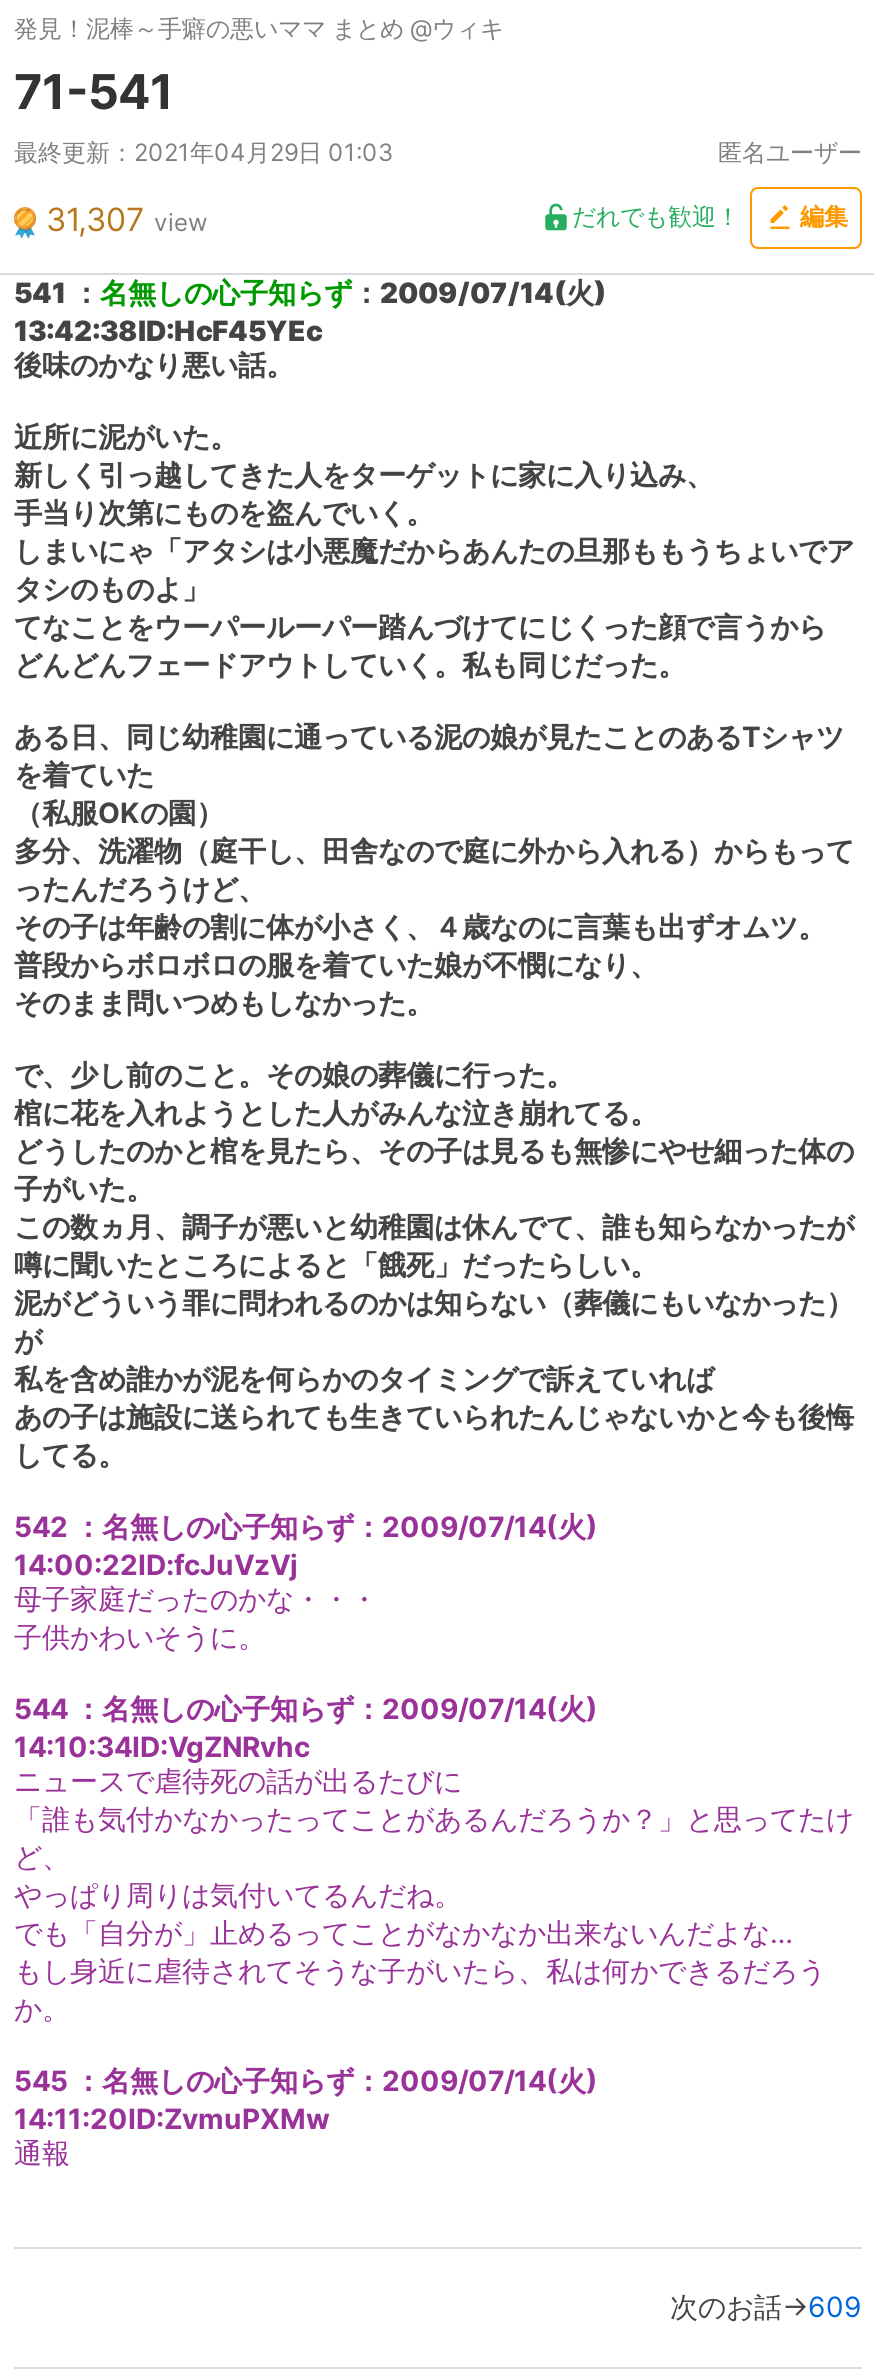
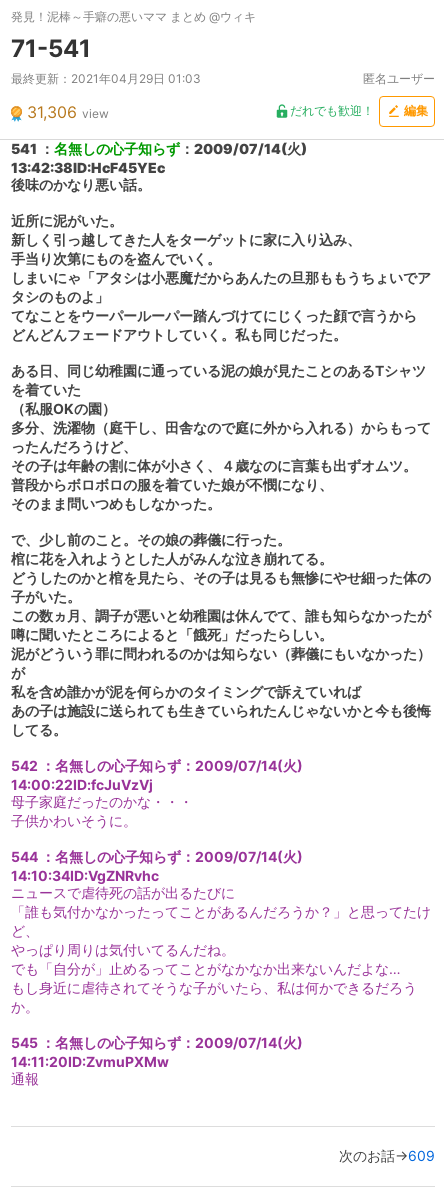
[46,198,208,238] 31,307 view -> [27,101,109,121] 31,306 view

